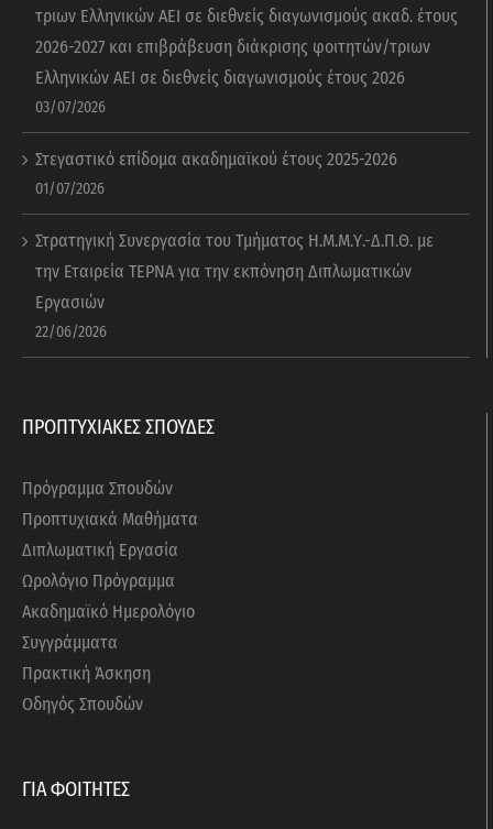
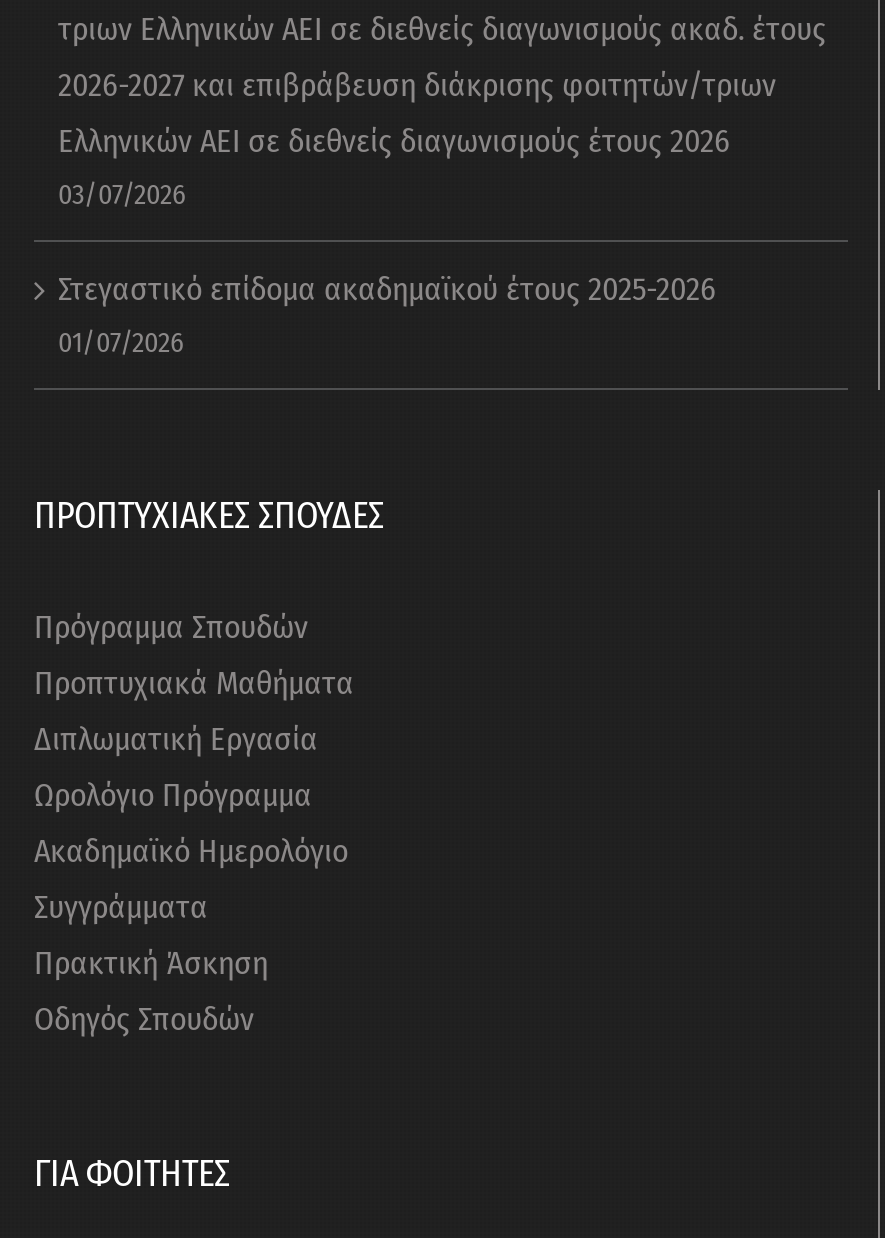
[35,230,434,341] Στρατηγική Συνεργασία του Τμήματος Η.Μ.Μ.Υ.-Δ.Π.Θ. με | την Εταιρεία ΤΕΡΝΑ για την εκπόνηση Διπλωματικών | Εργασιών | 22/06/2026 -> none

